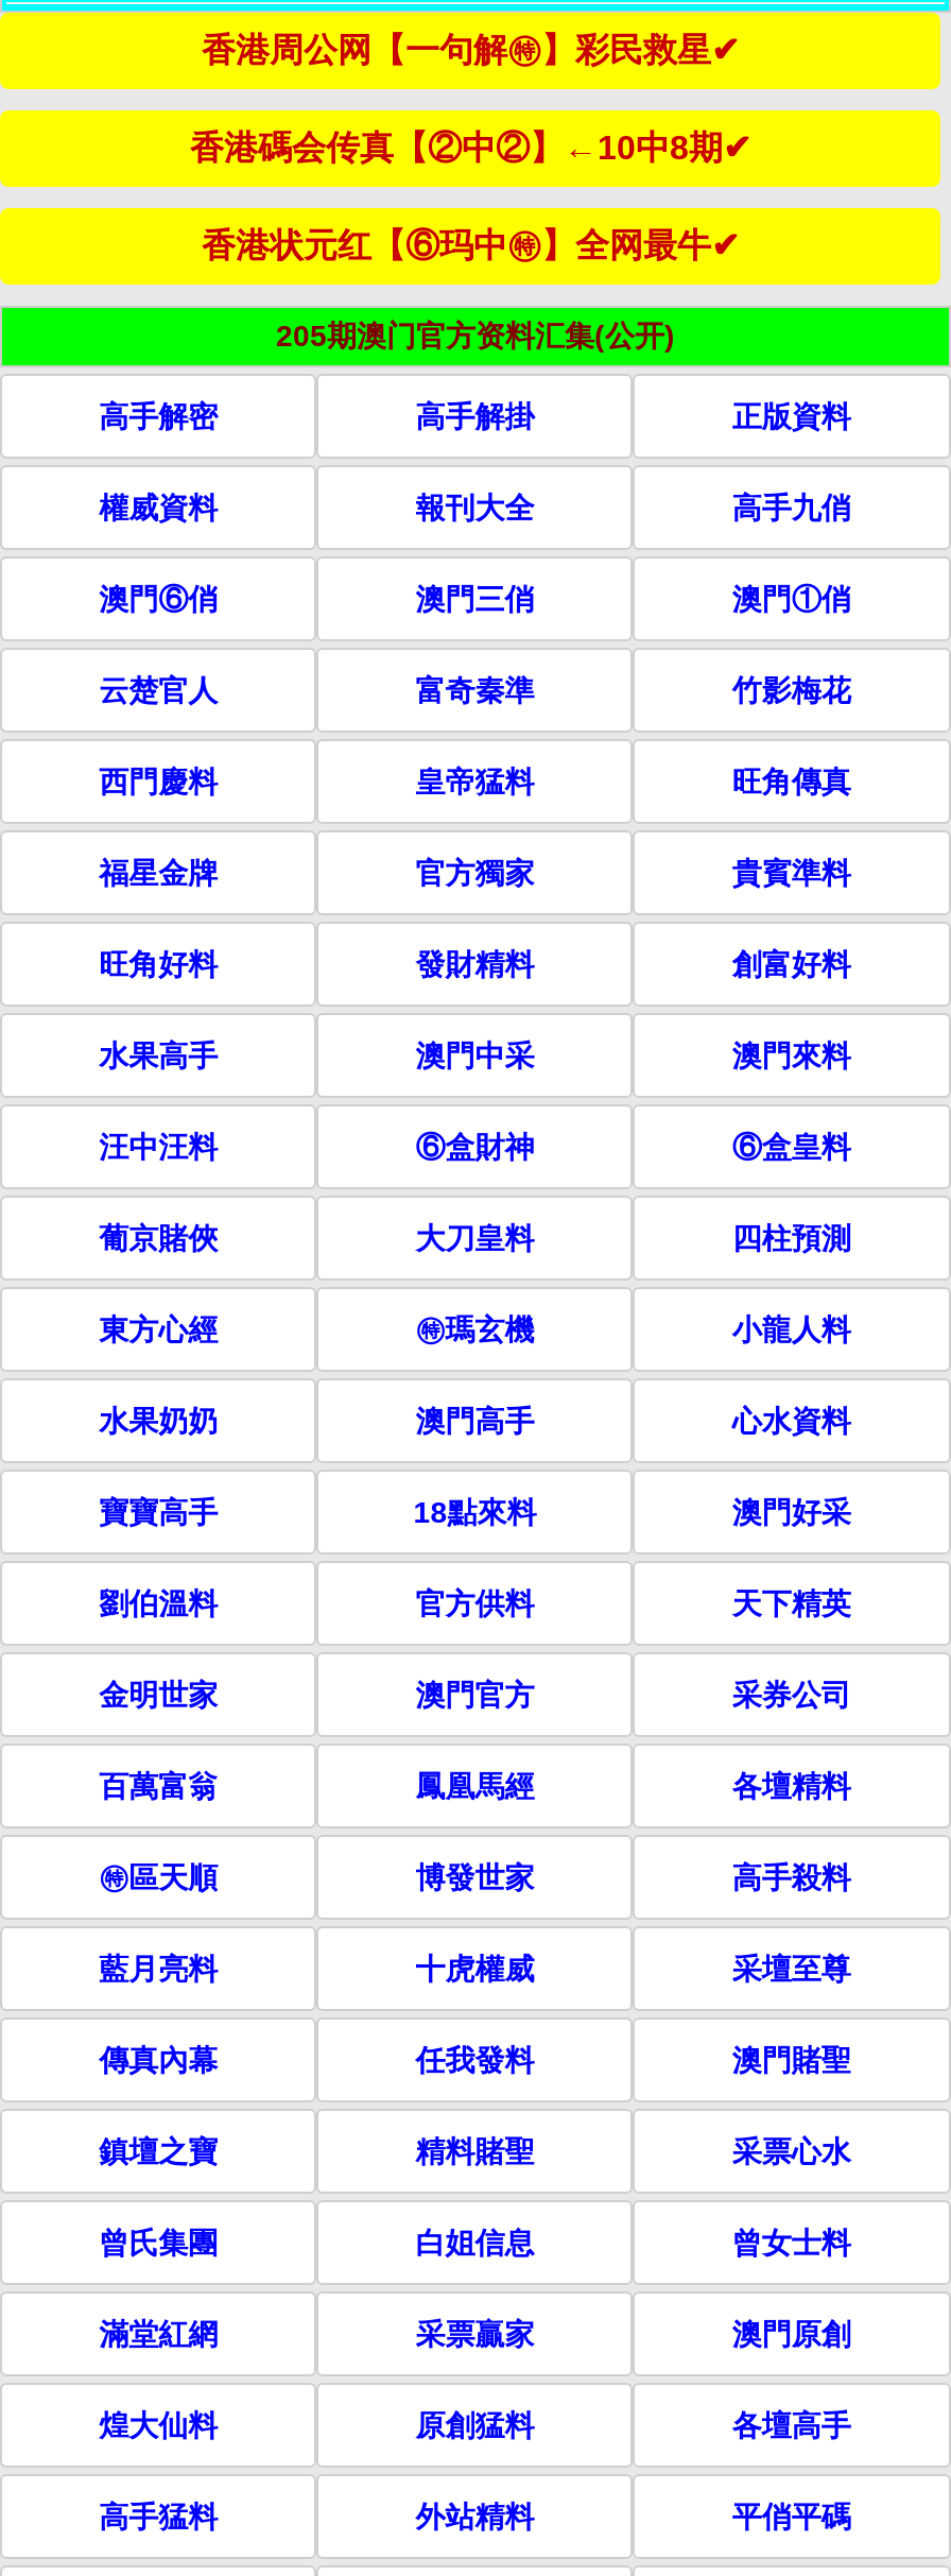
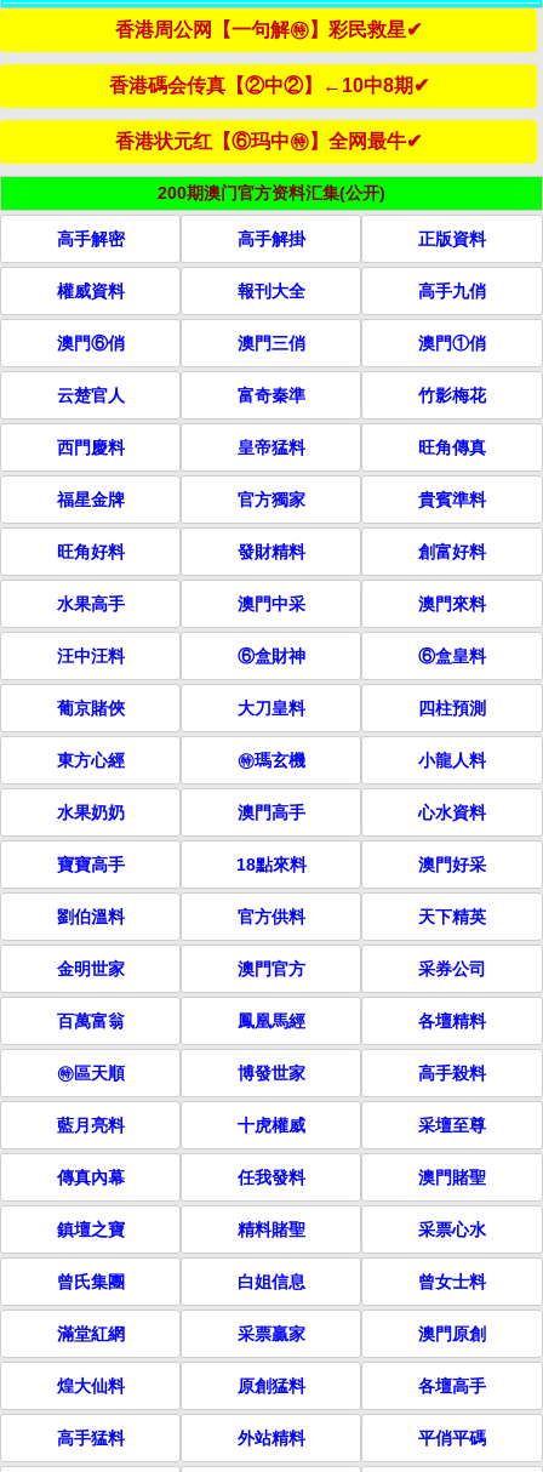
[276,319,675,353] 205期澳门官方资料汇集(公开) -> [158,184,385,203] 200期澳门官方资料汇集(公开)

